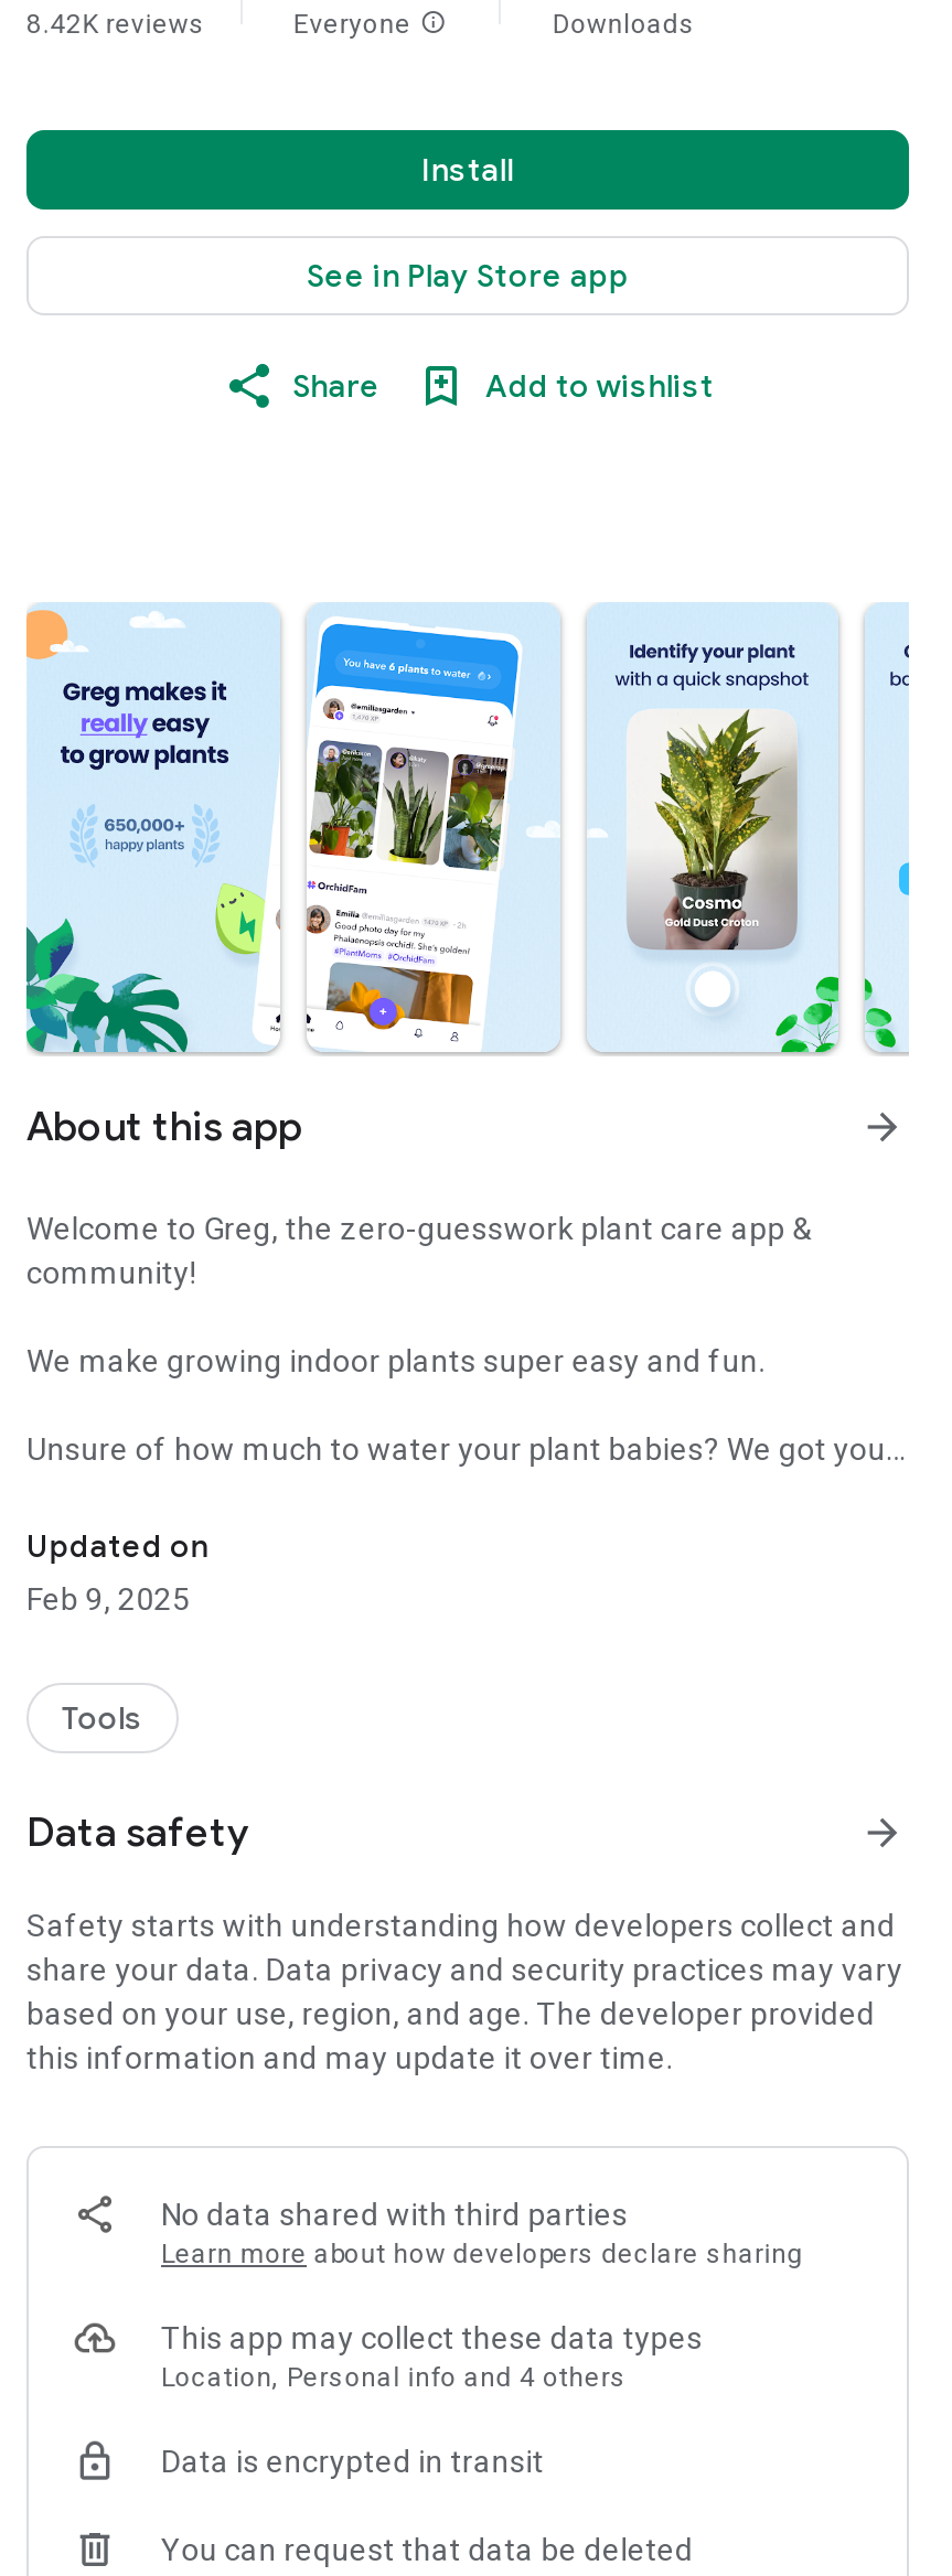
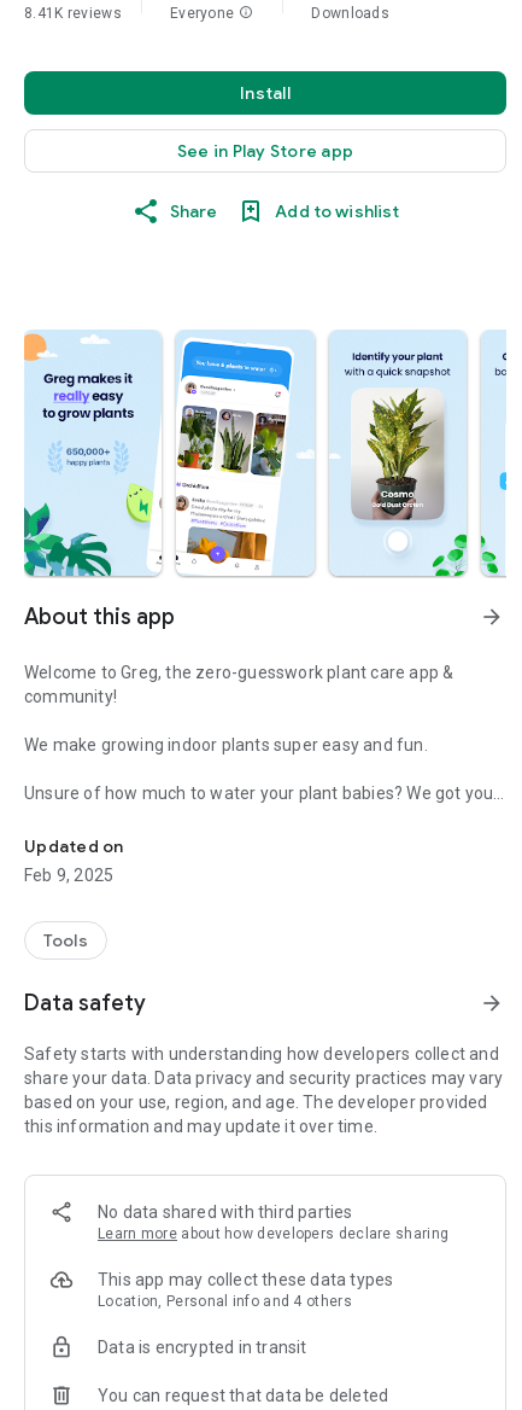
[26,9,205,40] 8.42K reviews -> [24,5,122,22] 8.41K reviews

